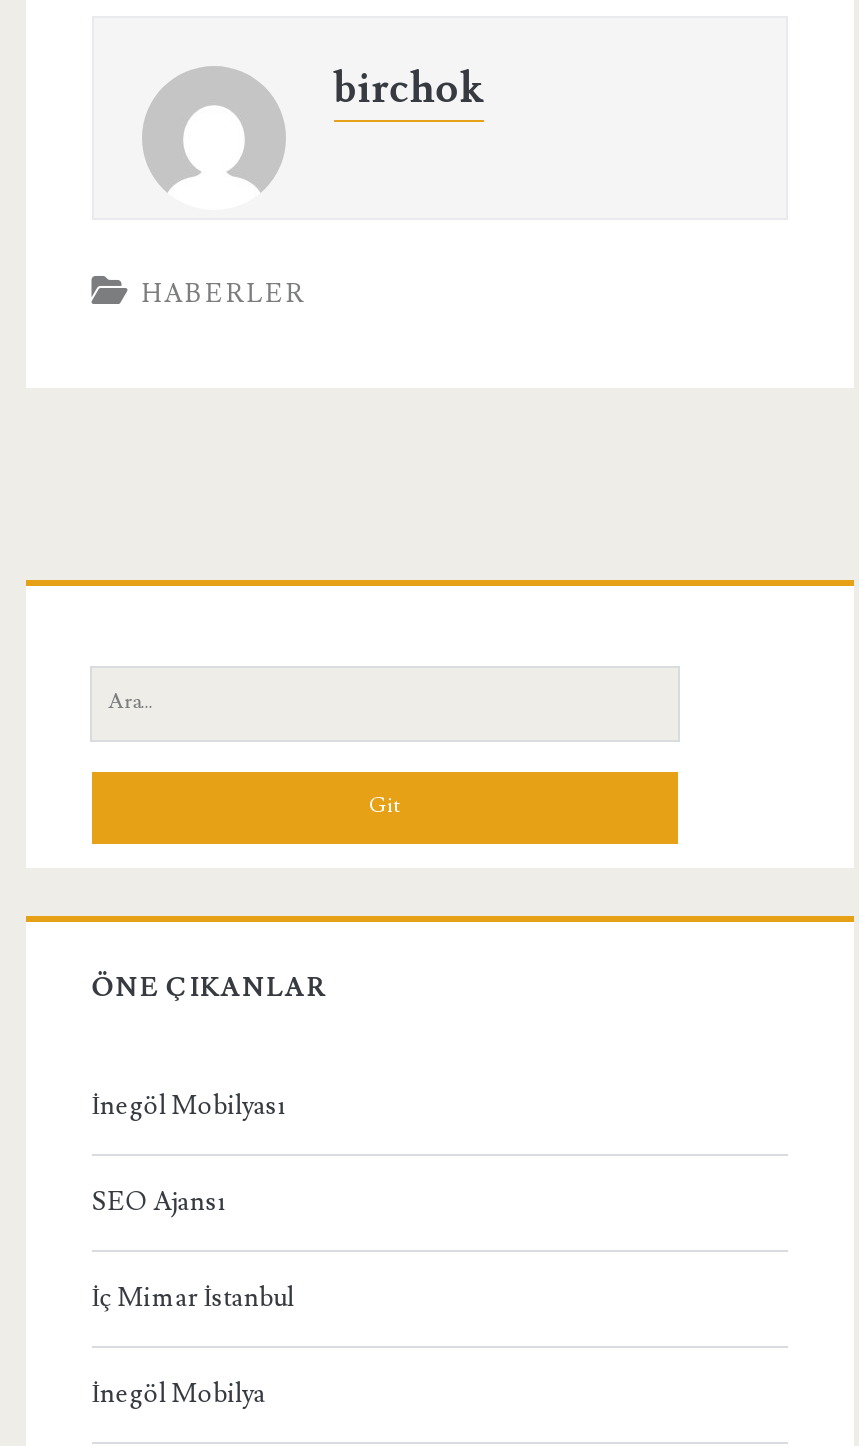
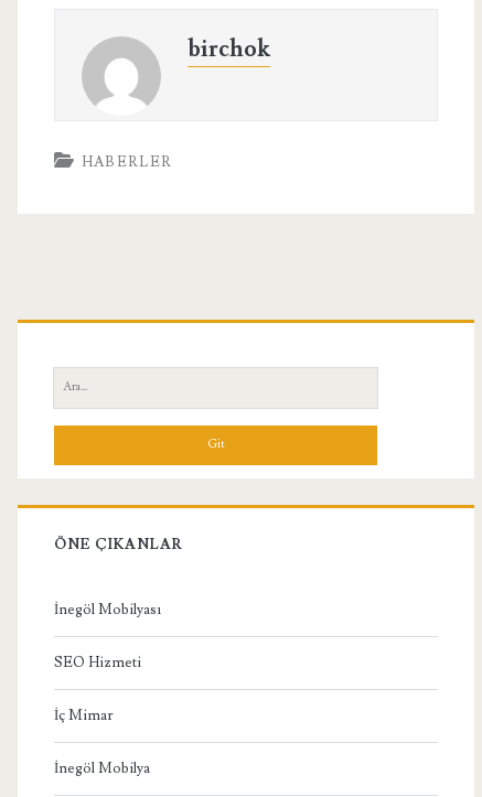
[92,1185,226,1217] SEO Ajansı -> [54,653,141,671] SEO Hizmeti
[92,1281,294,1313] İç Mimar İstanbul -> [54,706,112,724] İç Mimar

